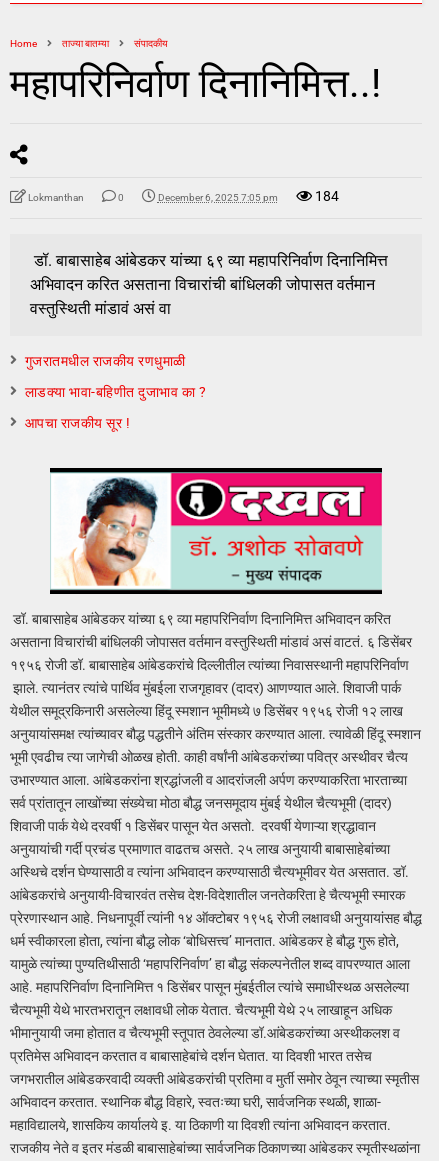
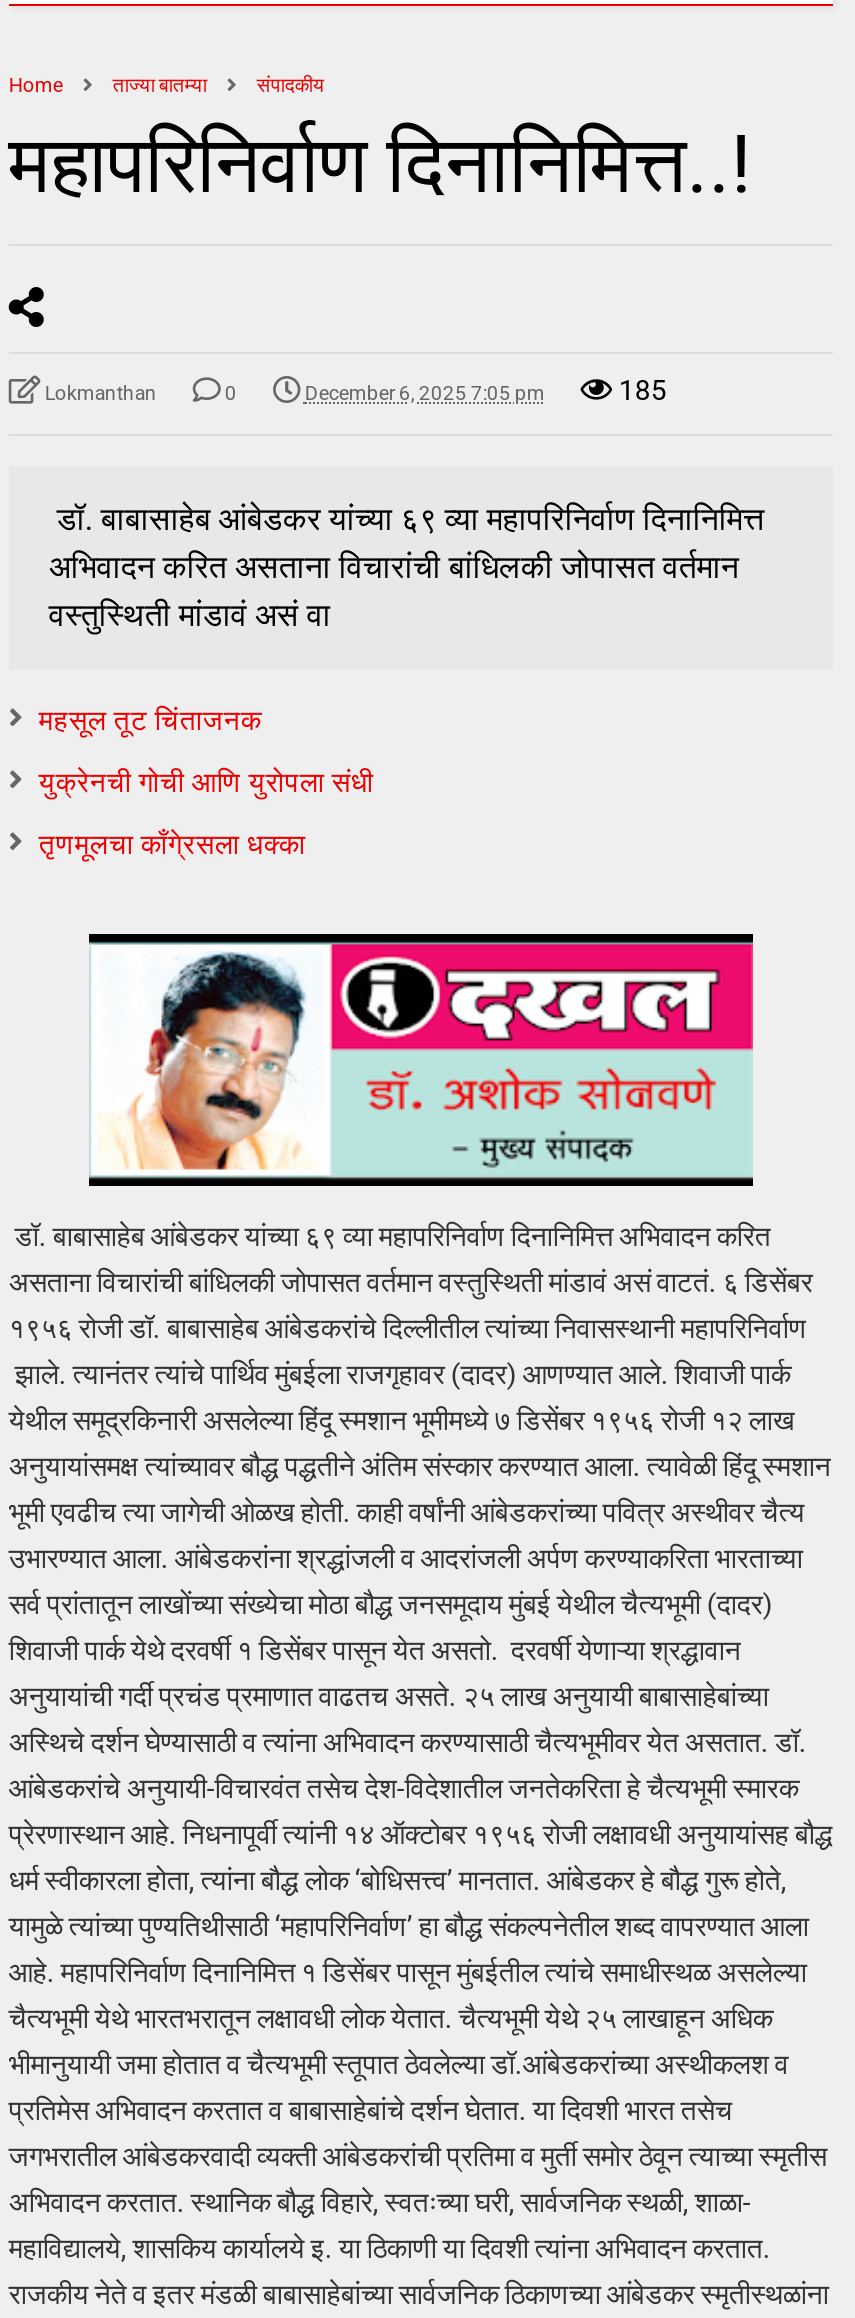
[315,188,339,204] 184 -> [619,374,667,406] 185
[25,353,186,369] गुजरातमधील राजकीय रणधुमाळी -> [39,704,262,736] महसूल तूट चिंताजनक
[25,384,206,400] लाडक्या भावा-बहिणीत दुजाभाव का ? -> [39,766,374,798] युक्रेनची गोची आणि युरोपला संधी
[25,415,130,431] आपचा राजकीय सूर ! -> [39,828,306,860] तृणमूलचा काँगे्रसला धक्का

